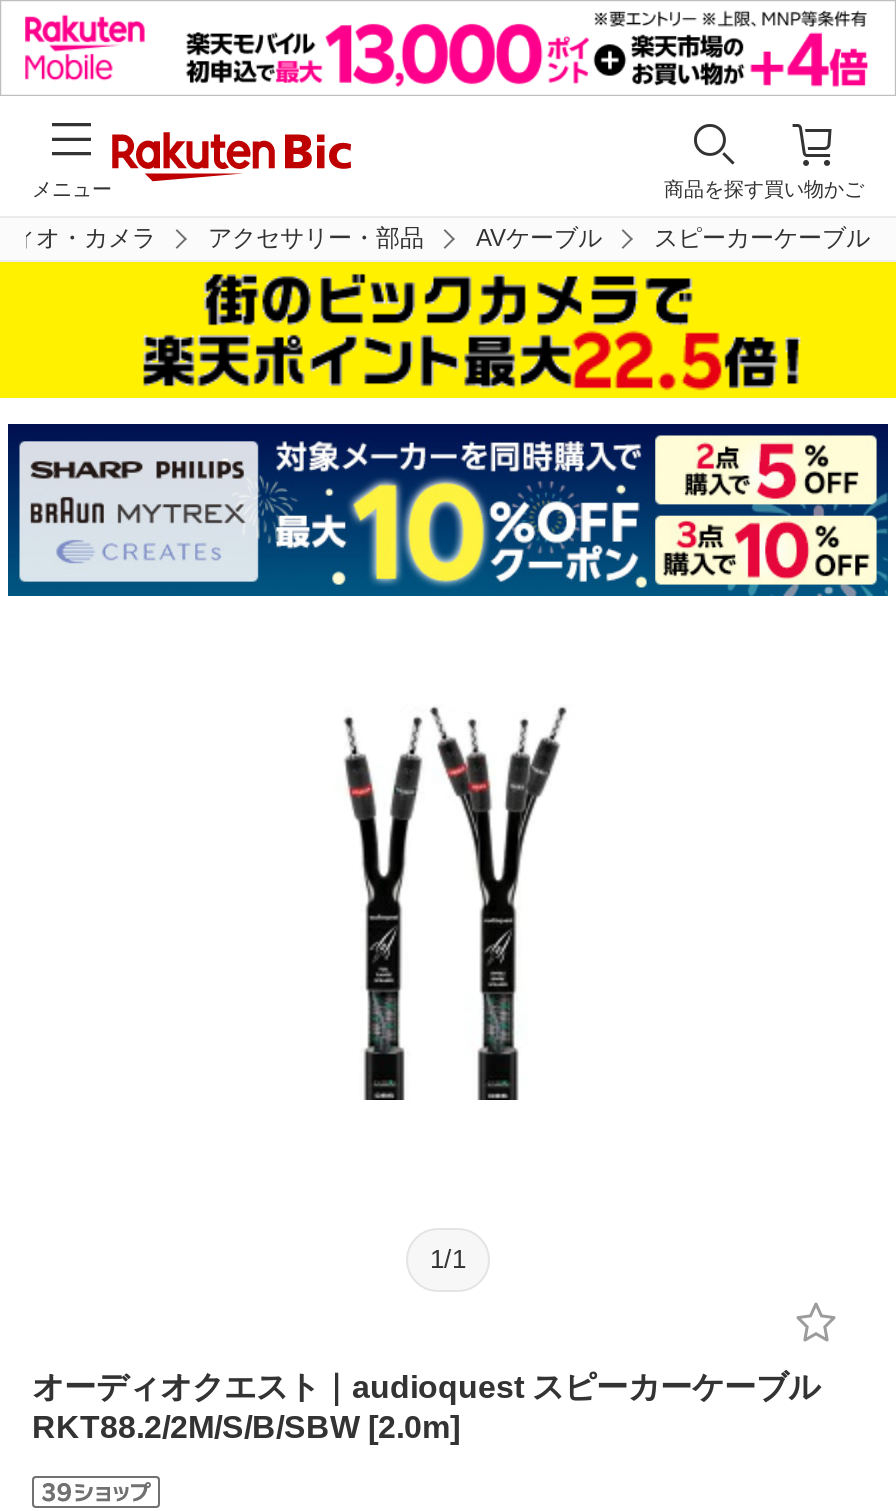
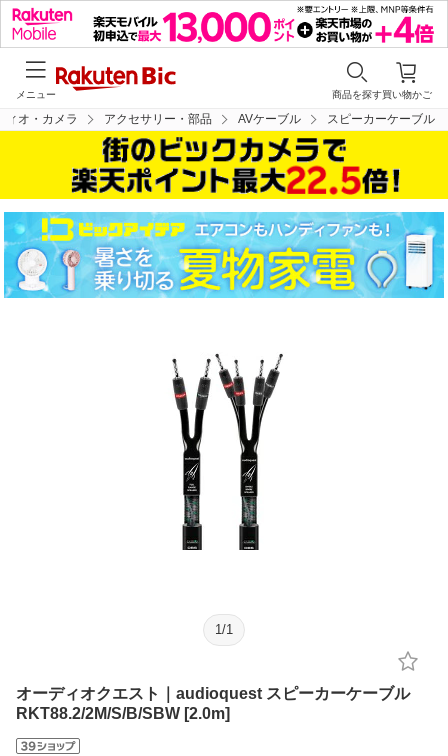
[6,422,890,598] [image] -> [3,211,445,299] [image]

